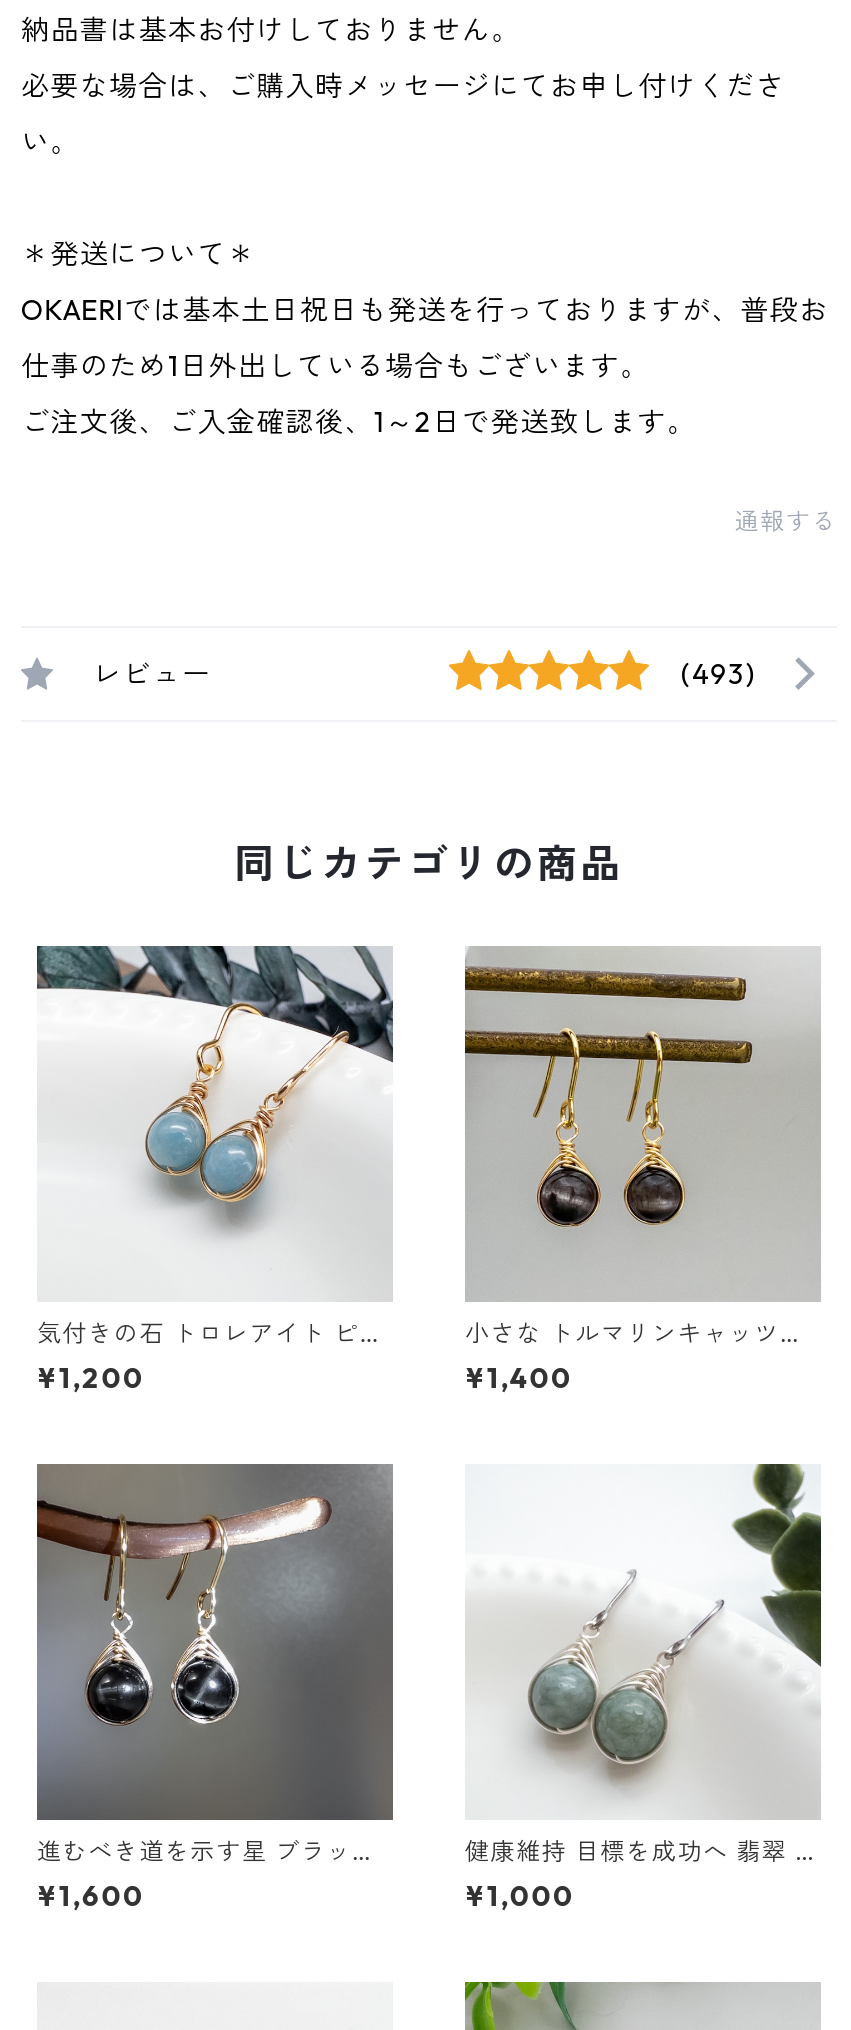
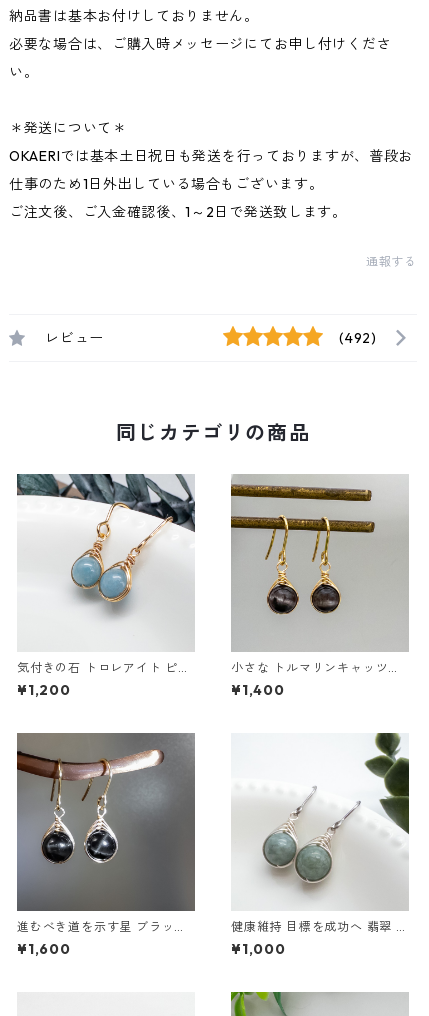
[681,656,757,692] (493) -> [339,329,377,347] (492)

